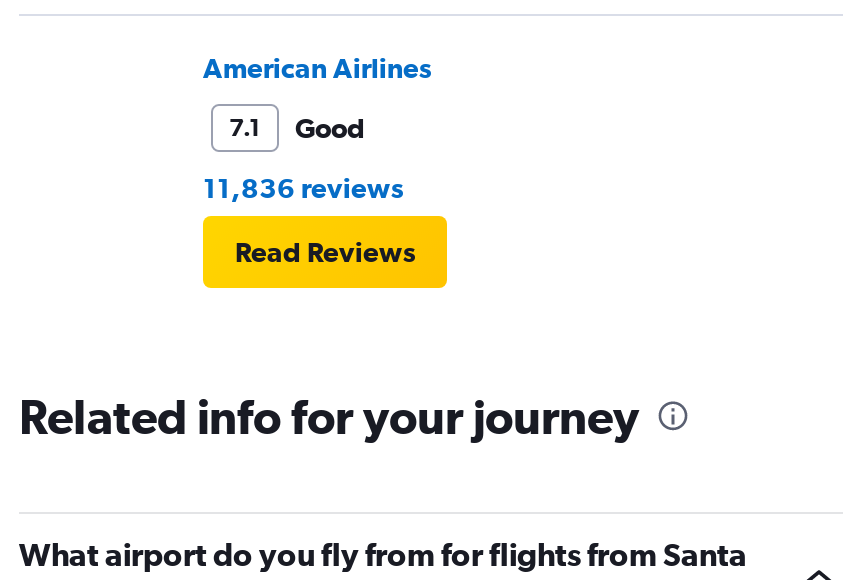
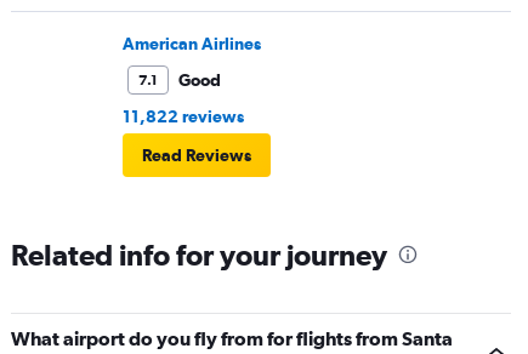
[203,172,403,204] 11,836 reviews -> [123,107,244,126] 11,822 reviews

